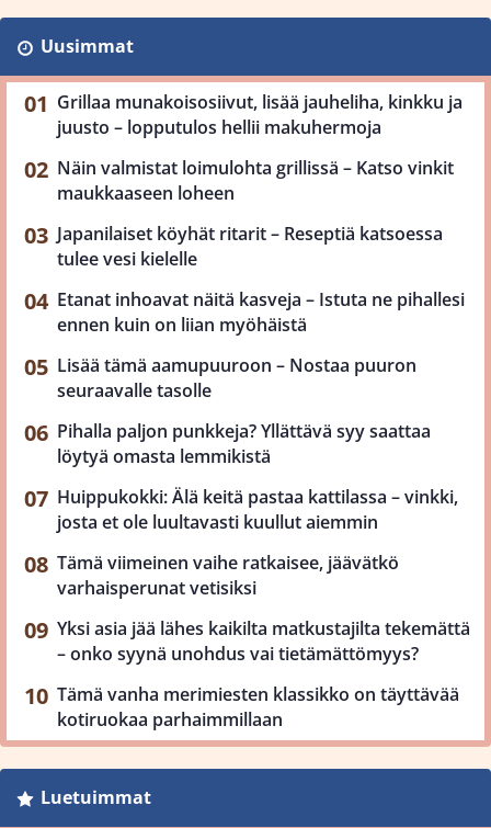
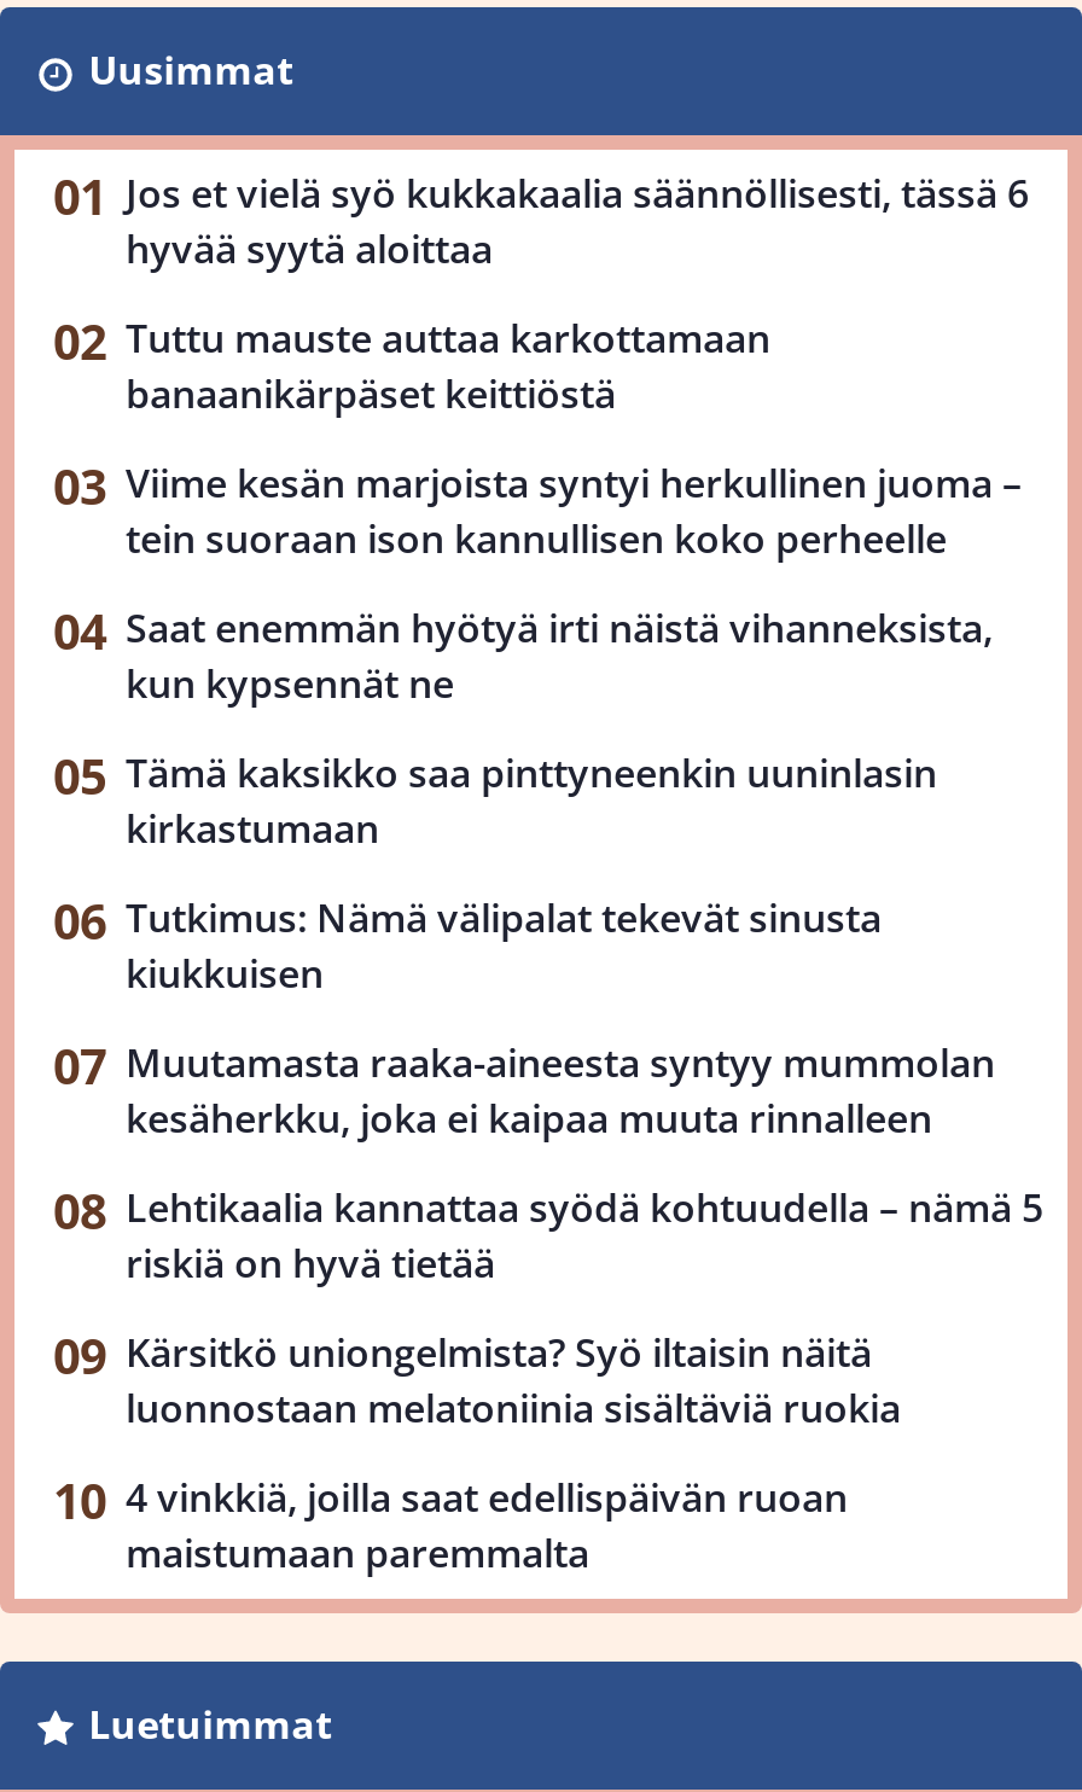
[57,90,463,140] Grillaa munakoisosiivut, lisää jauheliha, kinkku ja | juusto – lopputulos hellii makuhermoja -> [126,167,1029,276] Jos et vielä syö kukkakaalia säännöllisesti, tässä 6 | hyvää syytä aloittaa
[57,156,454,205] Näin valmistat loimulohta grillissä – Katso vinkit | maukkaaseen loheen -> [126,312,770,421] Tuttu mauste auttaa karkottamaan | banaanikärpäset keittiöstä
[57,222,443,271] Japanilaiset köyhät ritarit – Reseptiä katsoessa | tulee vesi kielelle -> [126,457,1022,566] Viime kesän marjoista syntyi herkullinen juoma – | tein suoraan ison kannullisen koko perheelle
[57,288,465,337] Etanat inhoavat näitä kasveja – Istuta ne pihallesi | ennen kuin on liian myöhäistä -> [126,602,993,711] Saat enemmän hyötyä irti näistä vihanneksista, | kun kypsennät ne
[57,353,416,403] Lisää tämä aamupuuroon – Nostaa puuron | seuraavalle tasolle -> [126,747,937,856] Tämä kaksikko saa pinttyneenkin uuninlasin | kirkastumaan
[57,419,431,469] Pihalla paljon punkkeja? Yllättävä syy saattaa | löytyä omasta lemmikistä -> [126,892,882,1001] Tutkimus: Nämä välipalat tekevät sinusta | kiukkuisen
[57,485,458,534] Huippukokki: Älä keitä pastaa kattilassa – vinkki, | josta et ole luultavasti kuullut aiemmin -> [126,1037,995,1145] Muutamasta raaka-aineesta syntyy mummolan | kesäherkku, joka ei kaipaa muuta rinnalleen
[57,551,399,600] Tämä viimeinen vaihe ratkaisee, jäävätkö | varhaisperunat vetisiksi -> [126,1182,1043,1290] Lehtikaalia kannattaa syödä kohtuudella – nämä 5 | riskiä on hyvä tietää
[57,617,470,666] Yksi asia jää lähes kaikilta matkustajilta tekemättä | – onko syynä unohdus vai tietämättömyys? -> [126,1327,901,1435] Kärsitkö uniongelmista? Syö iltaisin näitä | luonnostaan melatoniinia sisältäviä ruokia
[57,682,459,732] Tämä vanha merimiesten klassikko on täyttävää | kotiruokaa parhaimmillaan -> [126,1472,848,1580] 4 vinkkiä, joilla saat edellispäivän ruoan | maistumaan paremmalta

